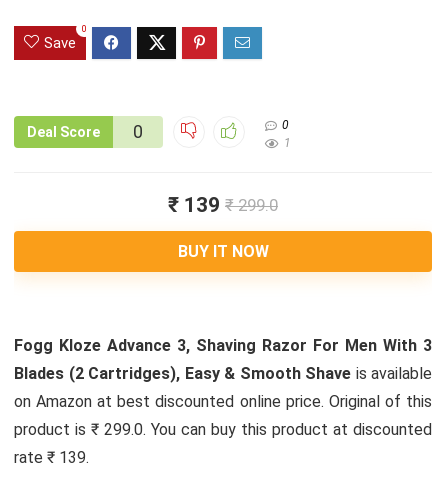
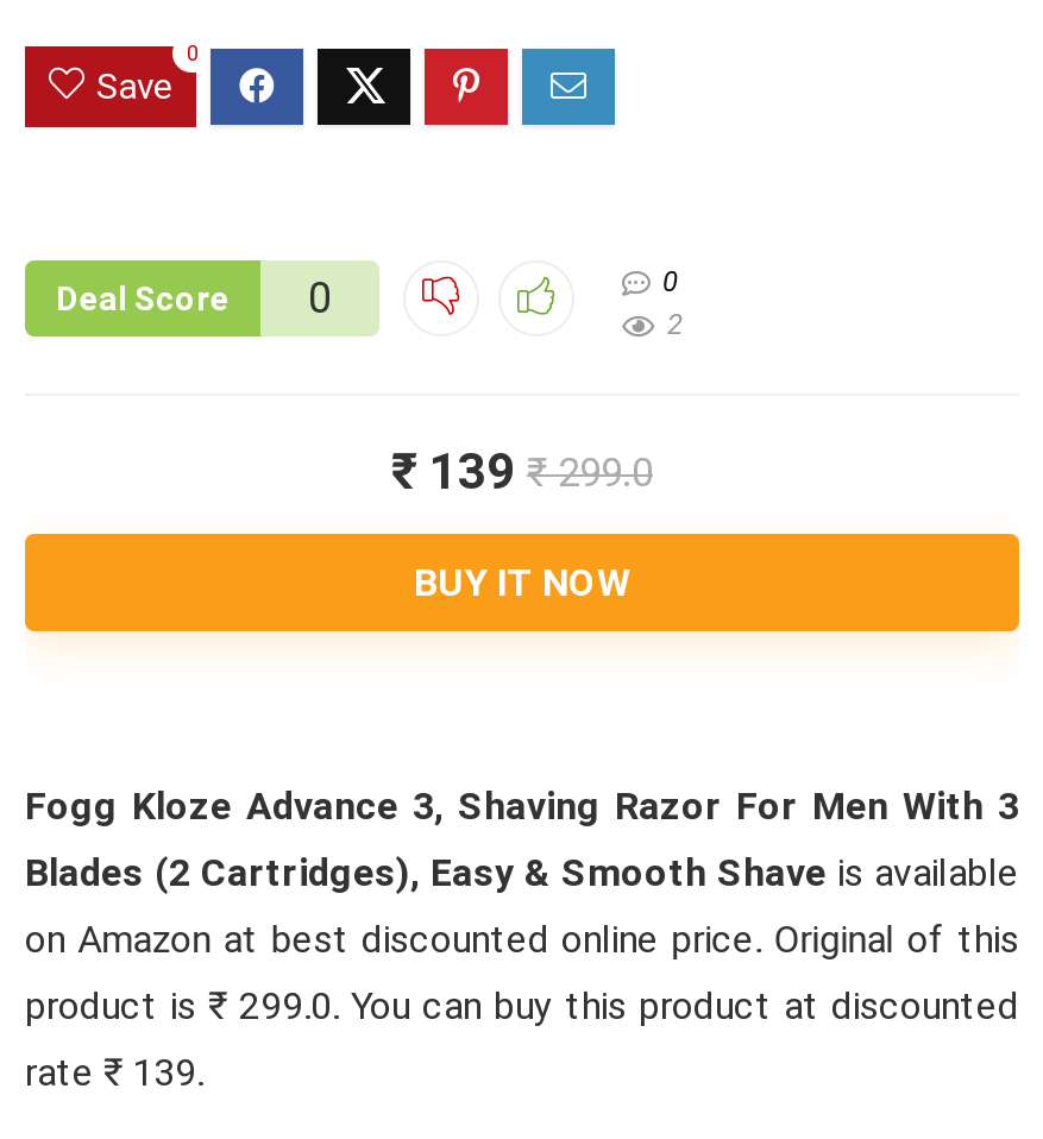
[284,136,291,150] 1 -> [667,308,684,341] 2

